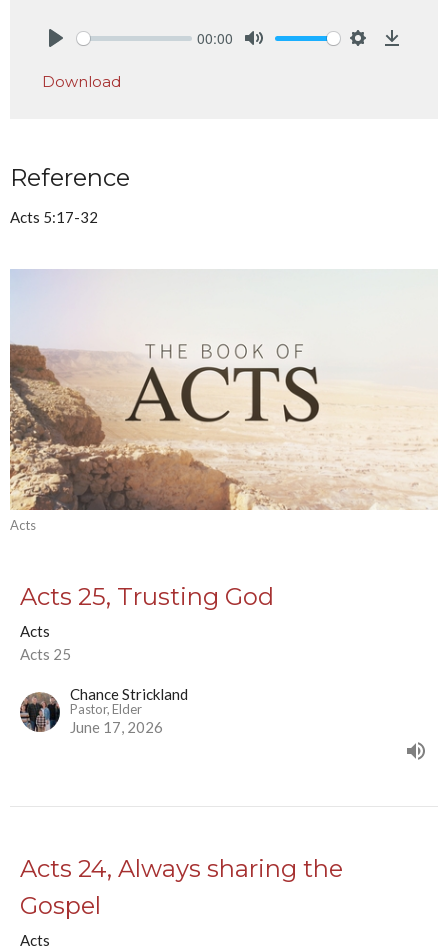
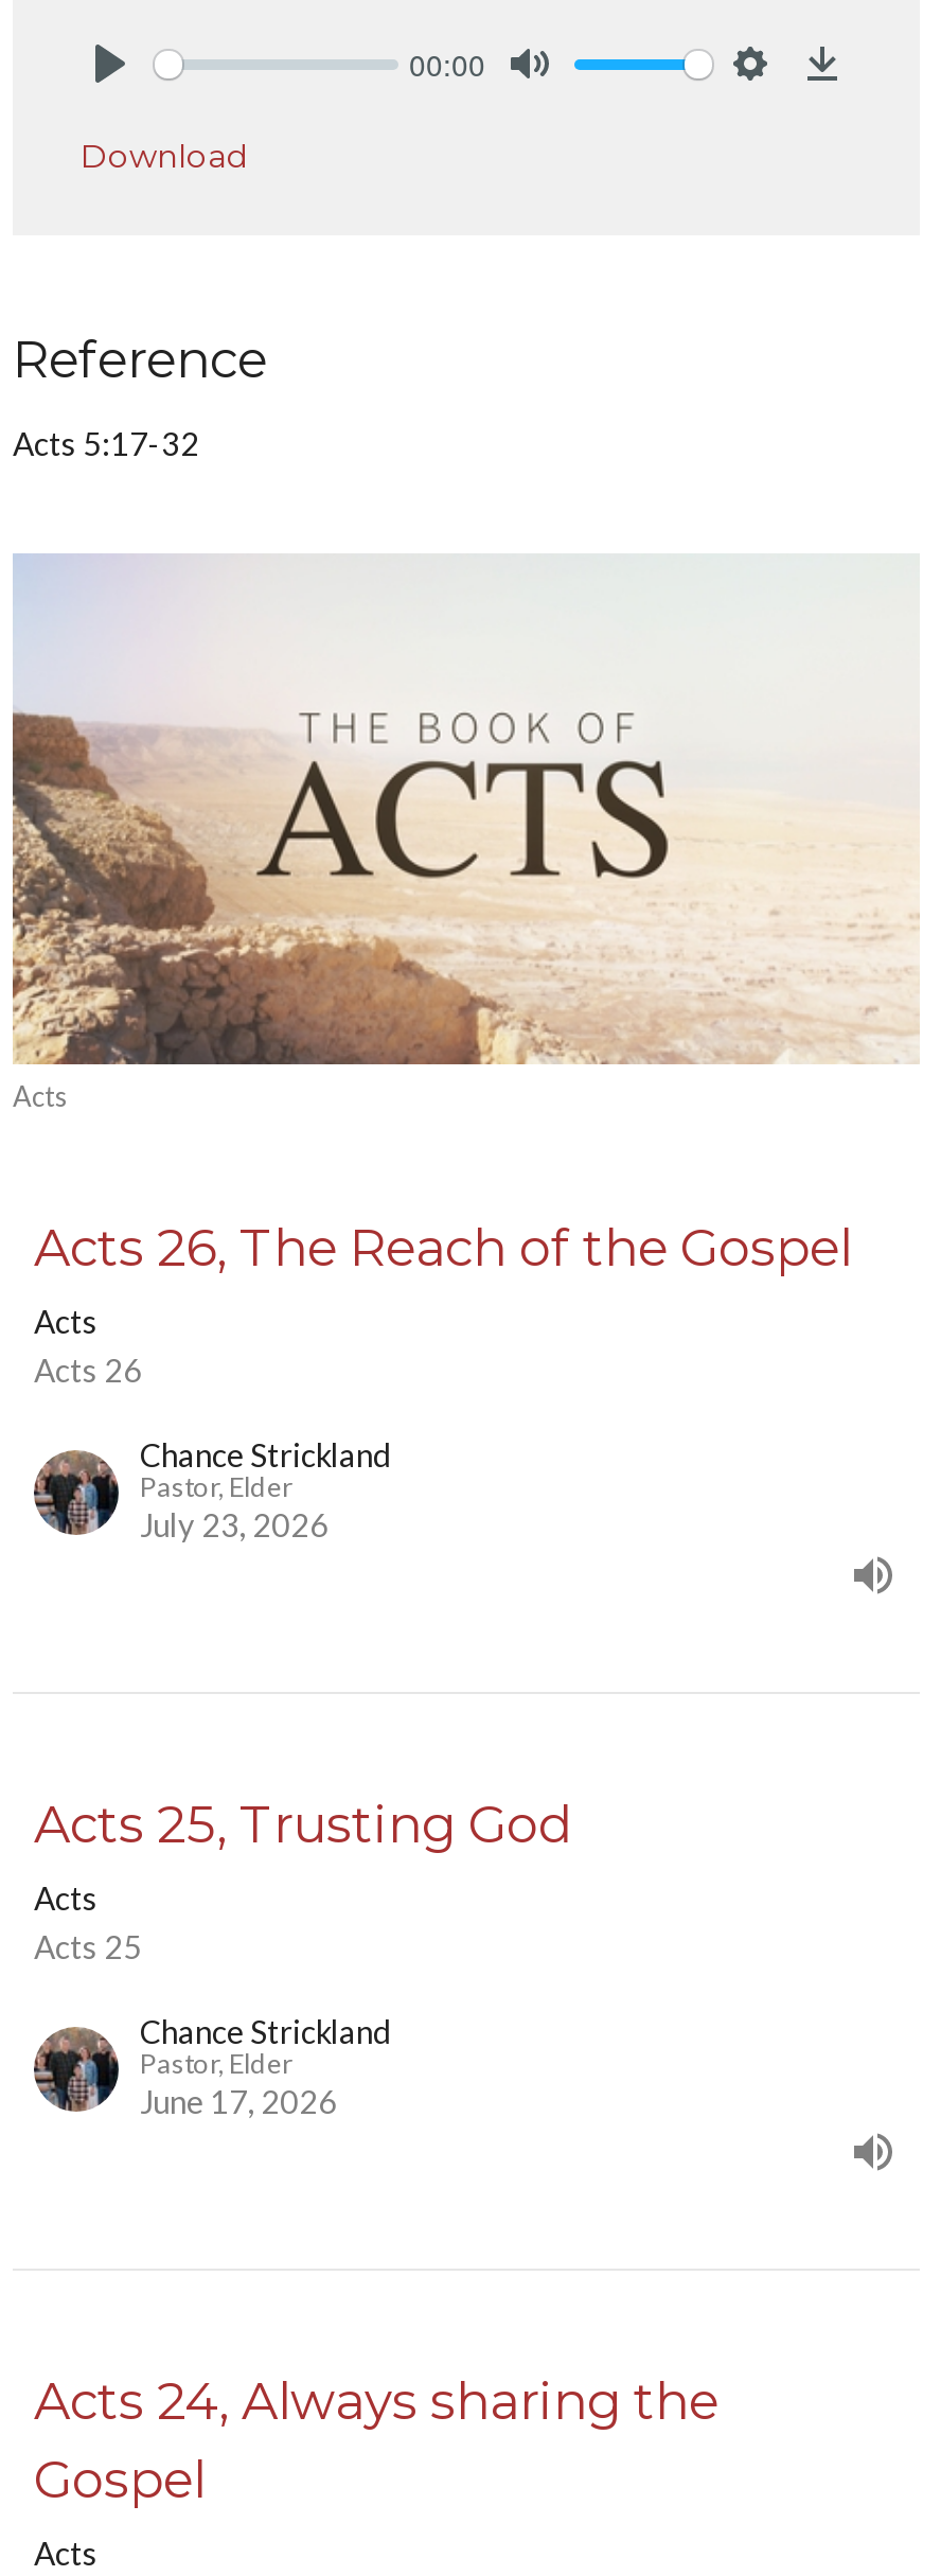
none -> [34,1217,852,1543] Acts 26, The Reach of the Gospel | Acts | Acts 26 | Chance Strickland | Pastor, Elder | July 23, 2026

